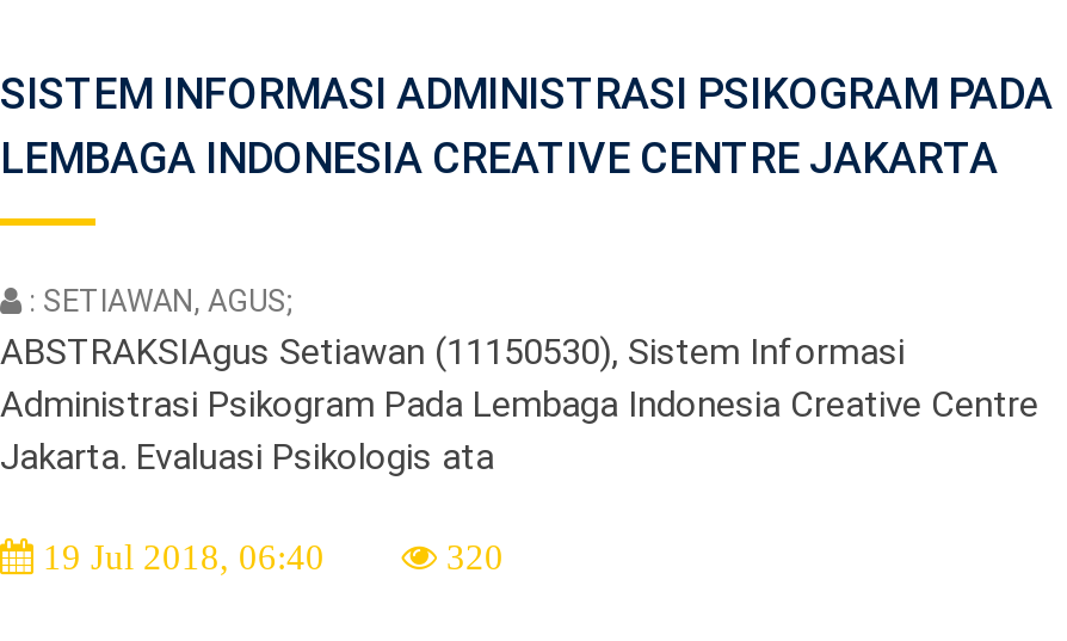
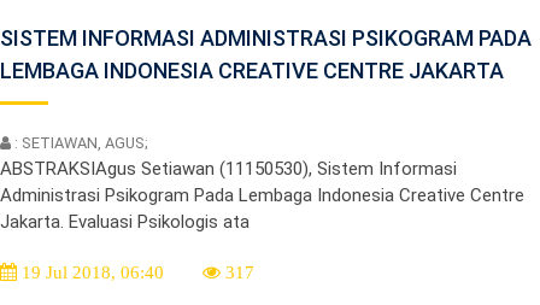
[437,538,504,574] 320 -> [221,263,254,281] 317

